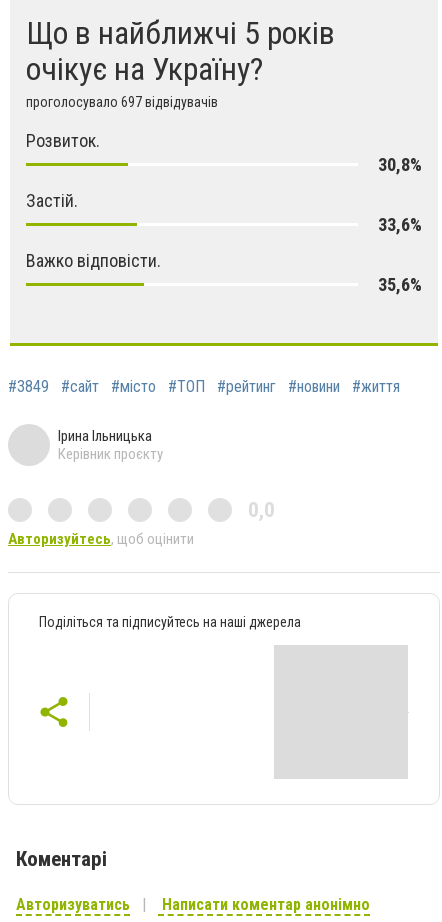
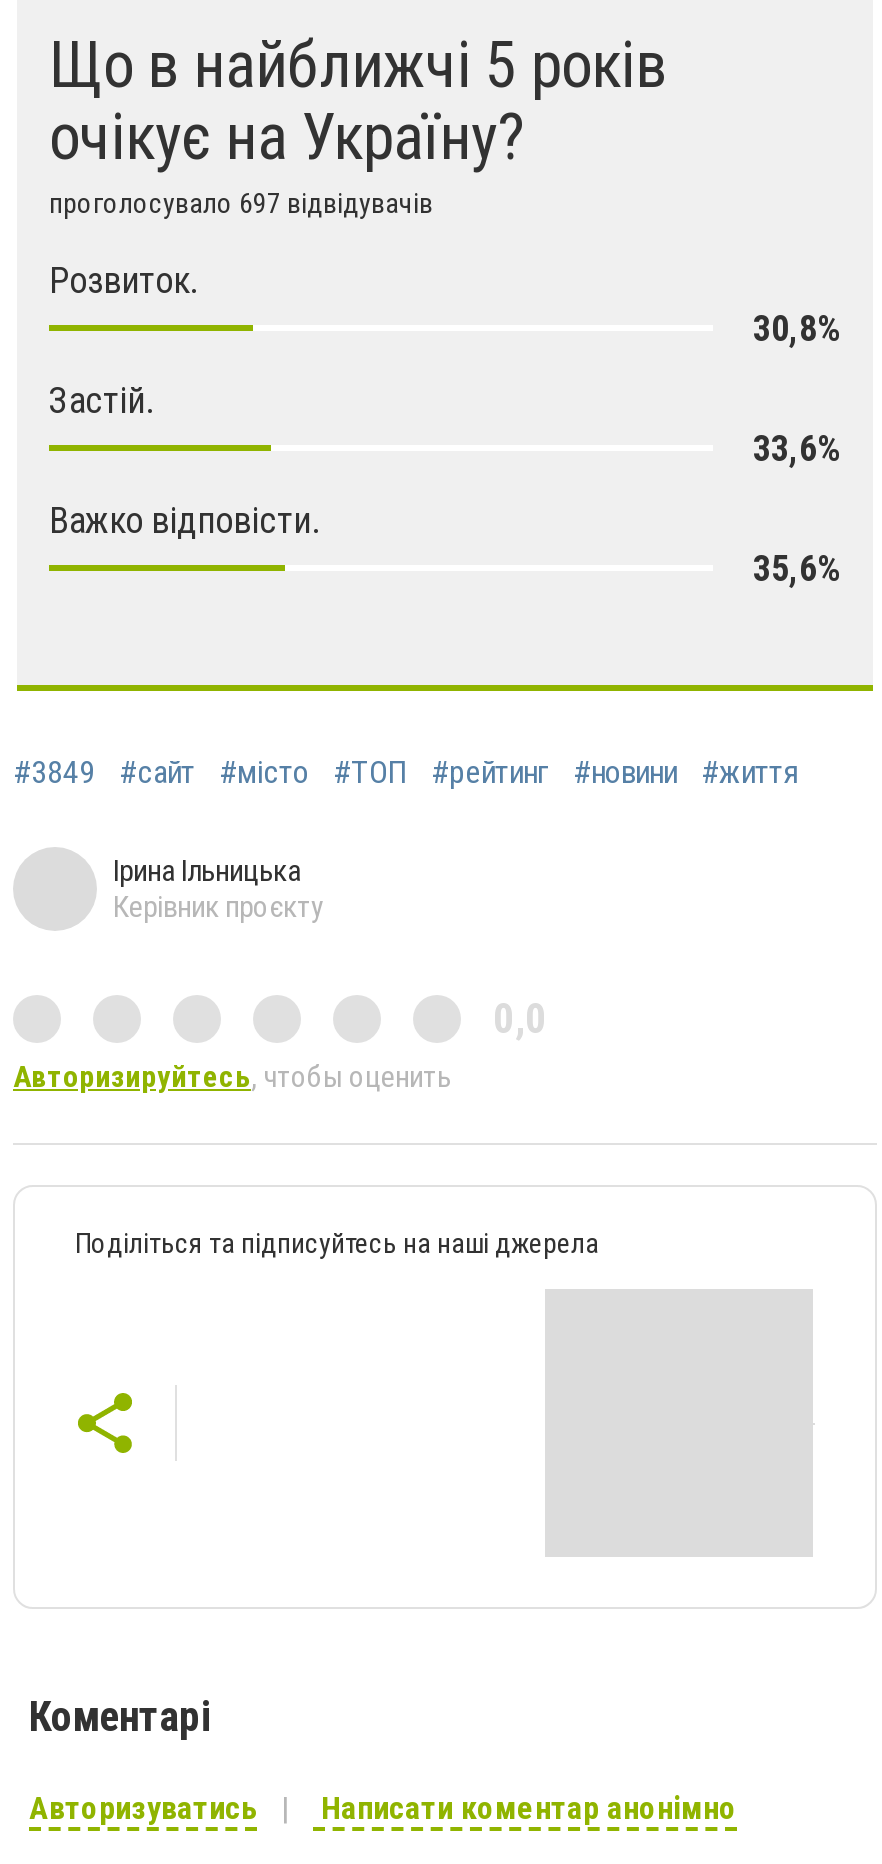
[8,529,194,547] Авторизуйтесь, щоб оцінити -> [13,1058,451,1094] Авторизируйтесь, чтобы оценить

